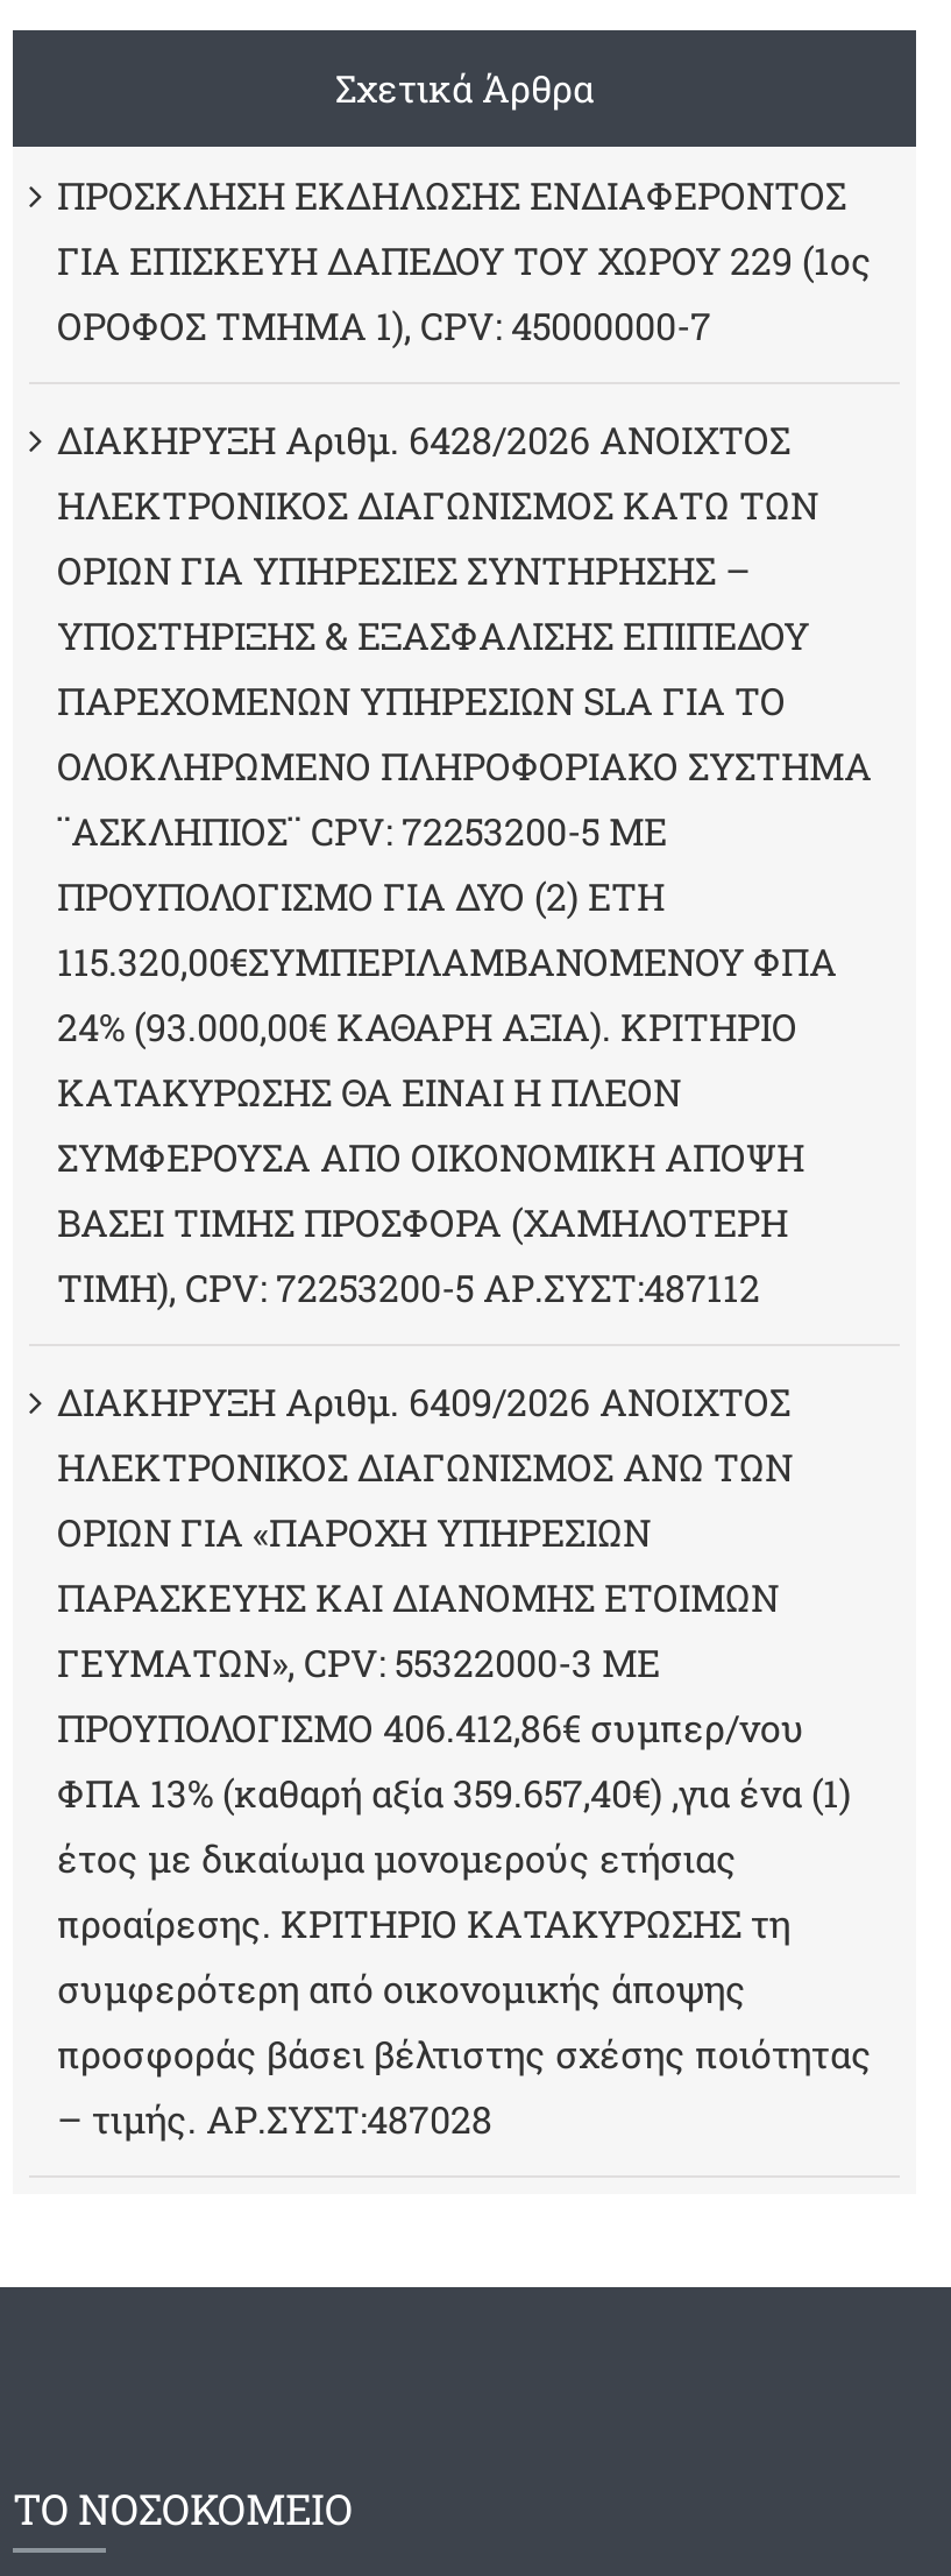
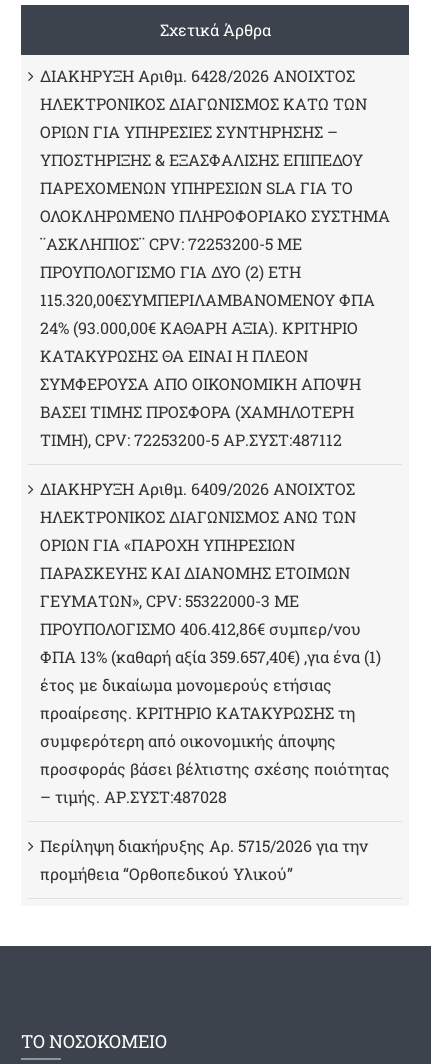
[57,169,872,349] ΠΡΟΣΚΛΗΣΗ ΕΚΔΗΛΩΣΗΣ ΕΝΔΙΑΦΕΡΟΝΤΟΣ | ΓΙΑ ΕΠΙΣΚΕΥΗ ΔΑΠΕΔΟΥ ΤΟΥ ΧΩΡΟΥ 229 (1ος | ΟΡΟΦΟΣ ΤΜΗΜΑ 1), CPV: 45000000-7 -> none
moved [57,414,872,2142] -> [40,65,390,807]: ΔΙΑΚΗΡΥΞΗ Αριθμ. 6428/2026 ΑΝΟΙΧΤΟΣ | ΗΛΕΚΤΡΟΝΙΚΟΣ ΔΙΑΓΩΝΙΣΜΟΣ ΚΑΤΩ ΤΩΝ | ΟΡΙΩΝ ΓΙΑ ΥΠΗΡΕΣΙΕΣ ΣΥΝΤΗΡΗΣΗΣ – | ... | προσφοράς βάσει βέλτιστης σχέσης ποιότητας | – τιμής. ΑΡ.ΣΥΣΤ:487028
none -> [40,835,368,884] Περίληψη διακήρυξης Αρ. 5715/2026 για την | προμήθεια “Ορθοπεδικού Υλικού”

